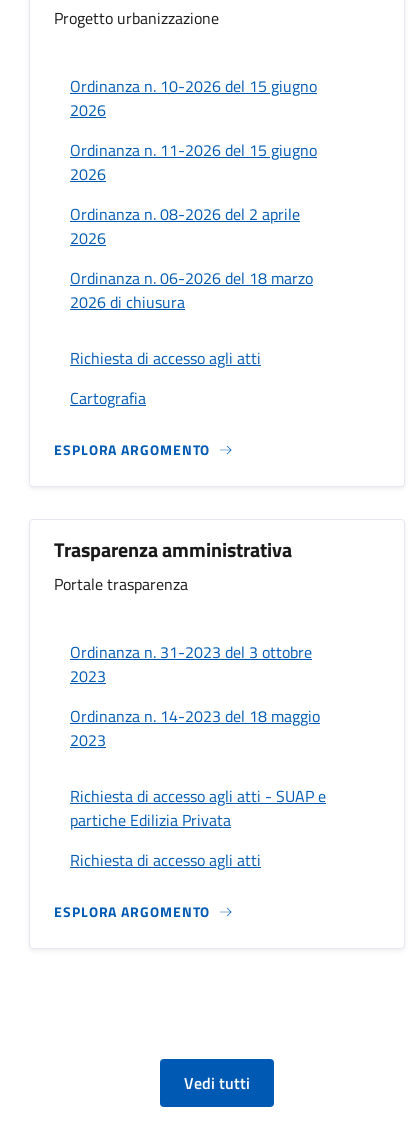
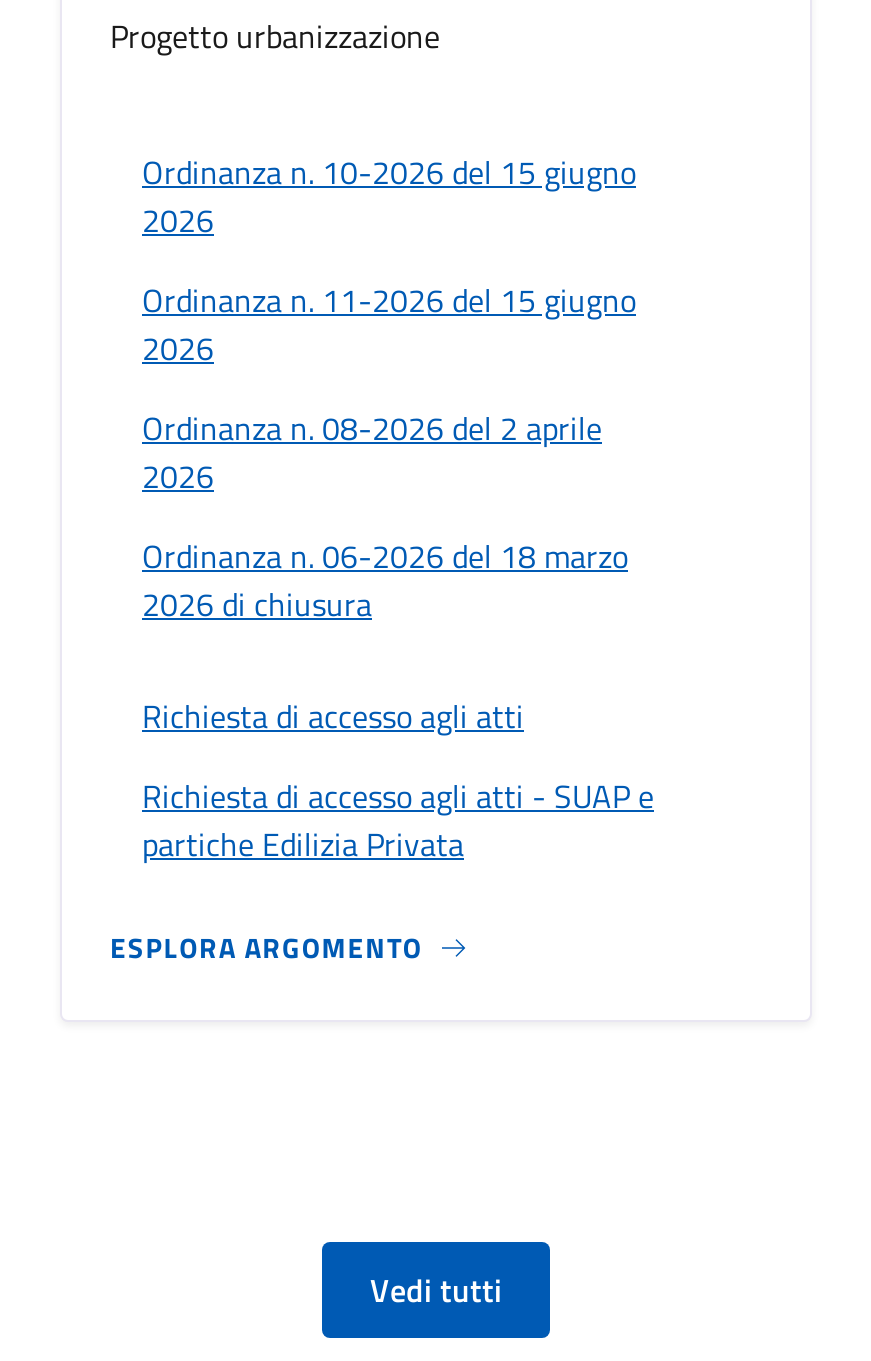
[54,385,320,751] Cartografia | ESPLORA ARGOMENTO | Trasparenza amministrativa | Portale trasparenza | Ordinanza n. 31-2023 del 3 ottobre | 2023 | Ordinanza n. 14-2023 del 18 maggio | 2023 -> none
[70,847,261,871] Richiesta di accesso agli atti -> none

